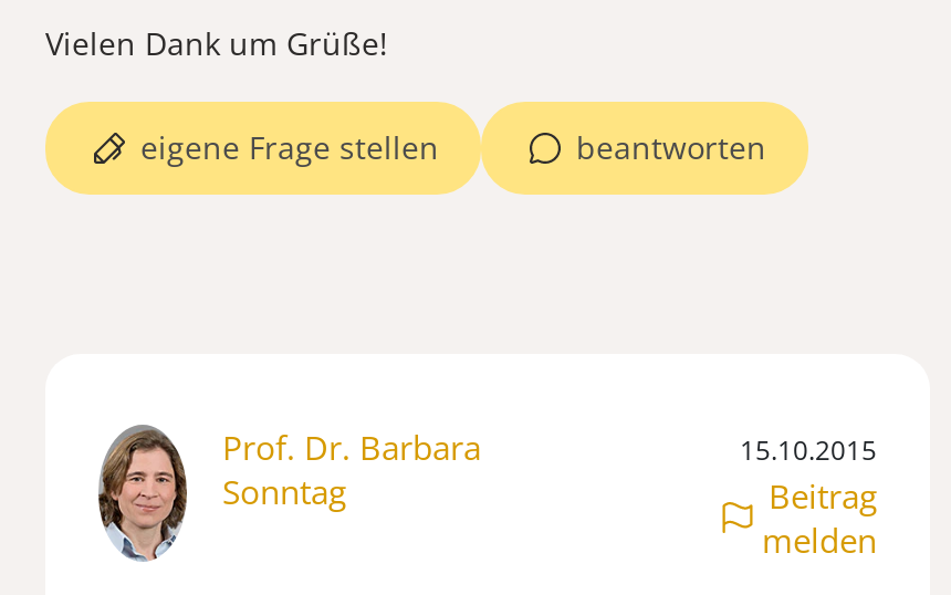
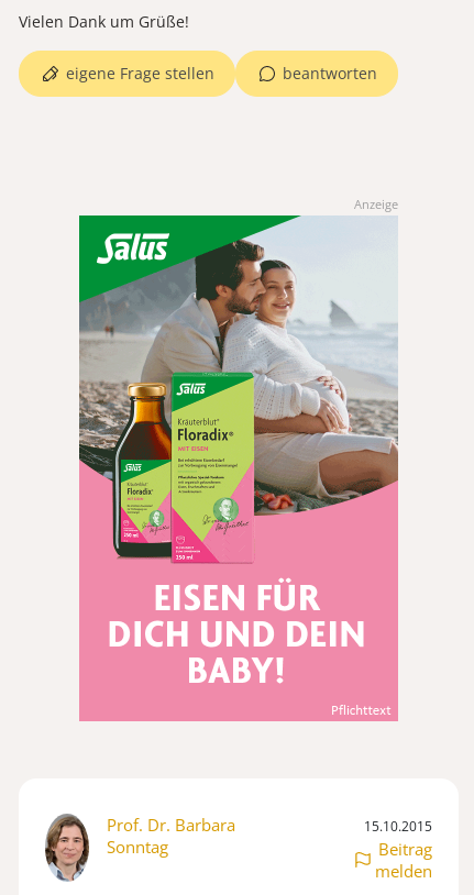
none -> [78,214,399,722] [image]
none -> [354,196,398,212] Anzeige

